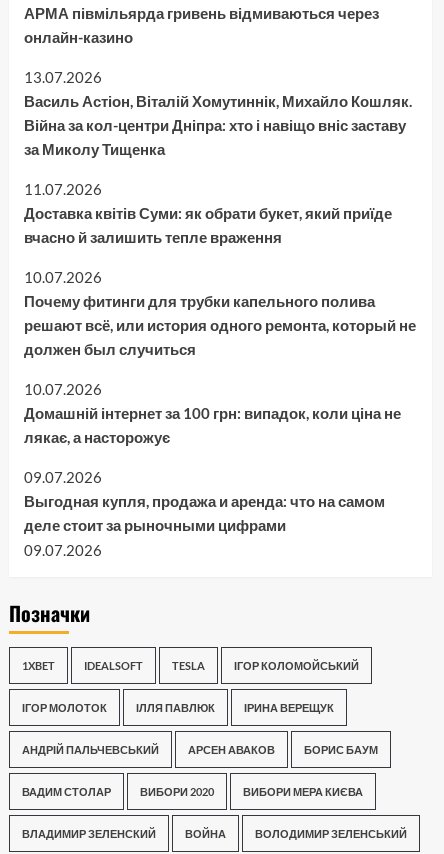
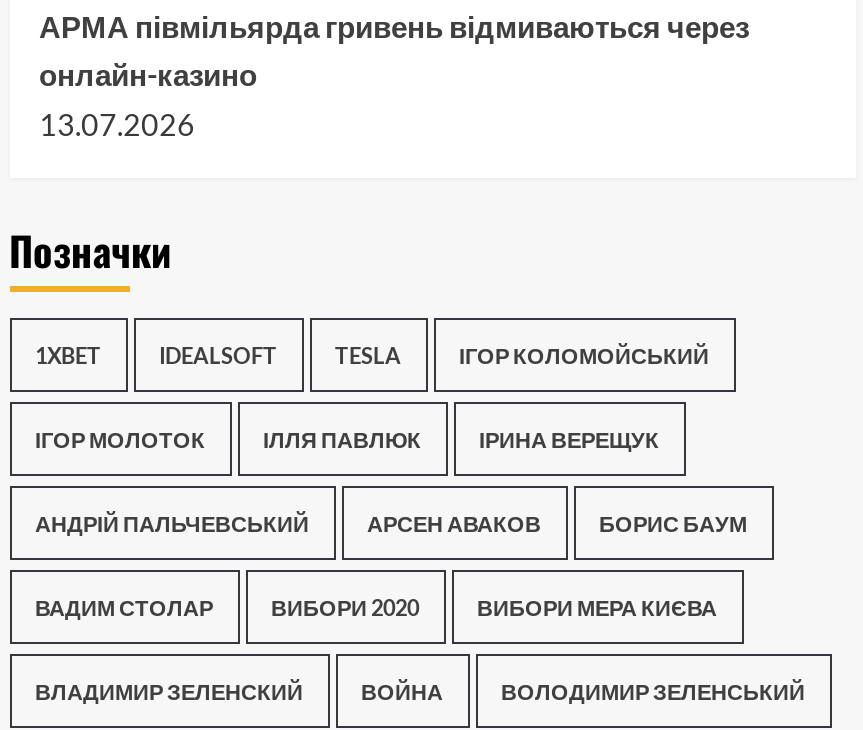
[23,92,415,559] Василь Астіон, Віталій Хомутиннік, Михайло Кошляк. | Війна за кол-центри Дніпра: хто і навіщо вніс заставу | за Миколу Тищенка | 11.07.2026 | Доставка квітів Суми: як обрати букет, який приїде | вчасно й залишить тепле враження | 10.07.2026 | Почему фитинги для трубки капельного полива | решают всё, или история одного ремонта, который не | должен был случиться | 10.07.2026 | Домашній інтернет за 100 грн: випадок, коли ціна не | лякає, а насторожує | 09.07.2026 | Выгодная купля, продажа и аренда: что на самом | деле стоит за рыночными цифрами | 09.07.2026 -> none

